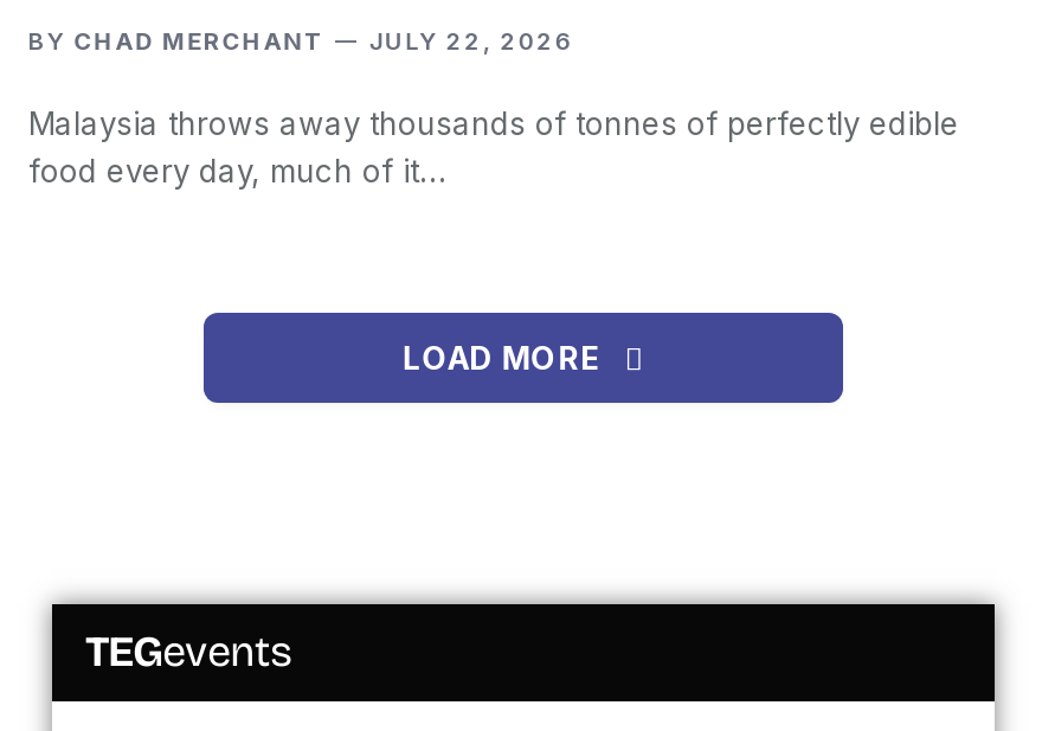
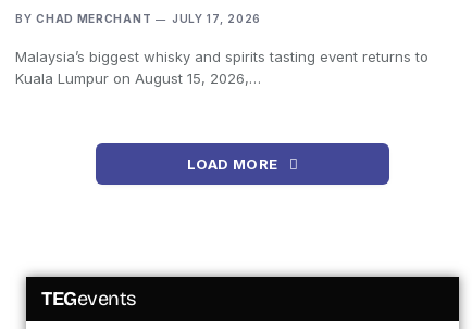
[28,27,573,55] BY CHAD MERCHANT JULY 22, 2026 -> [15,12,261,25] BY CHAD MERCHANT JULY 17, 2026
[28,105,959,190] Malaysia throws away thousands of tonnes of perfectly edible | food every day, much of it… -> [15,48,428,87] Malaysia’s biggest whisky and spirits tasting event returns to | Kuala Lumpur on August 15, 2026,…

